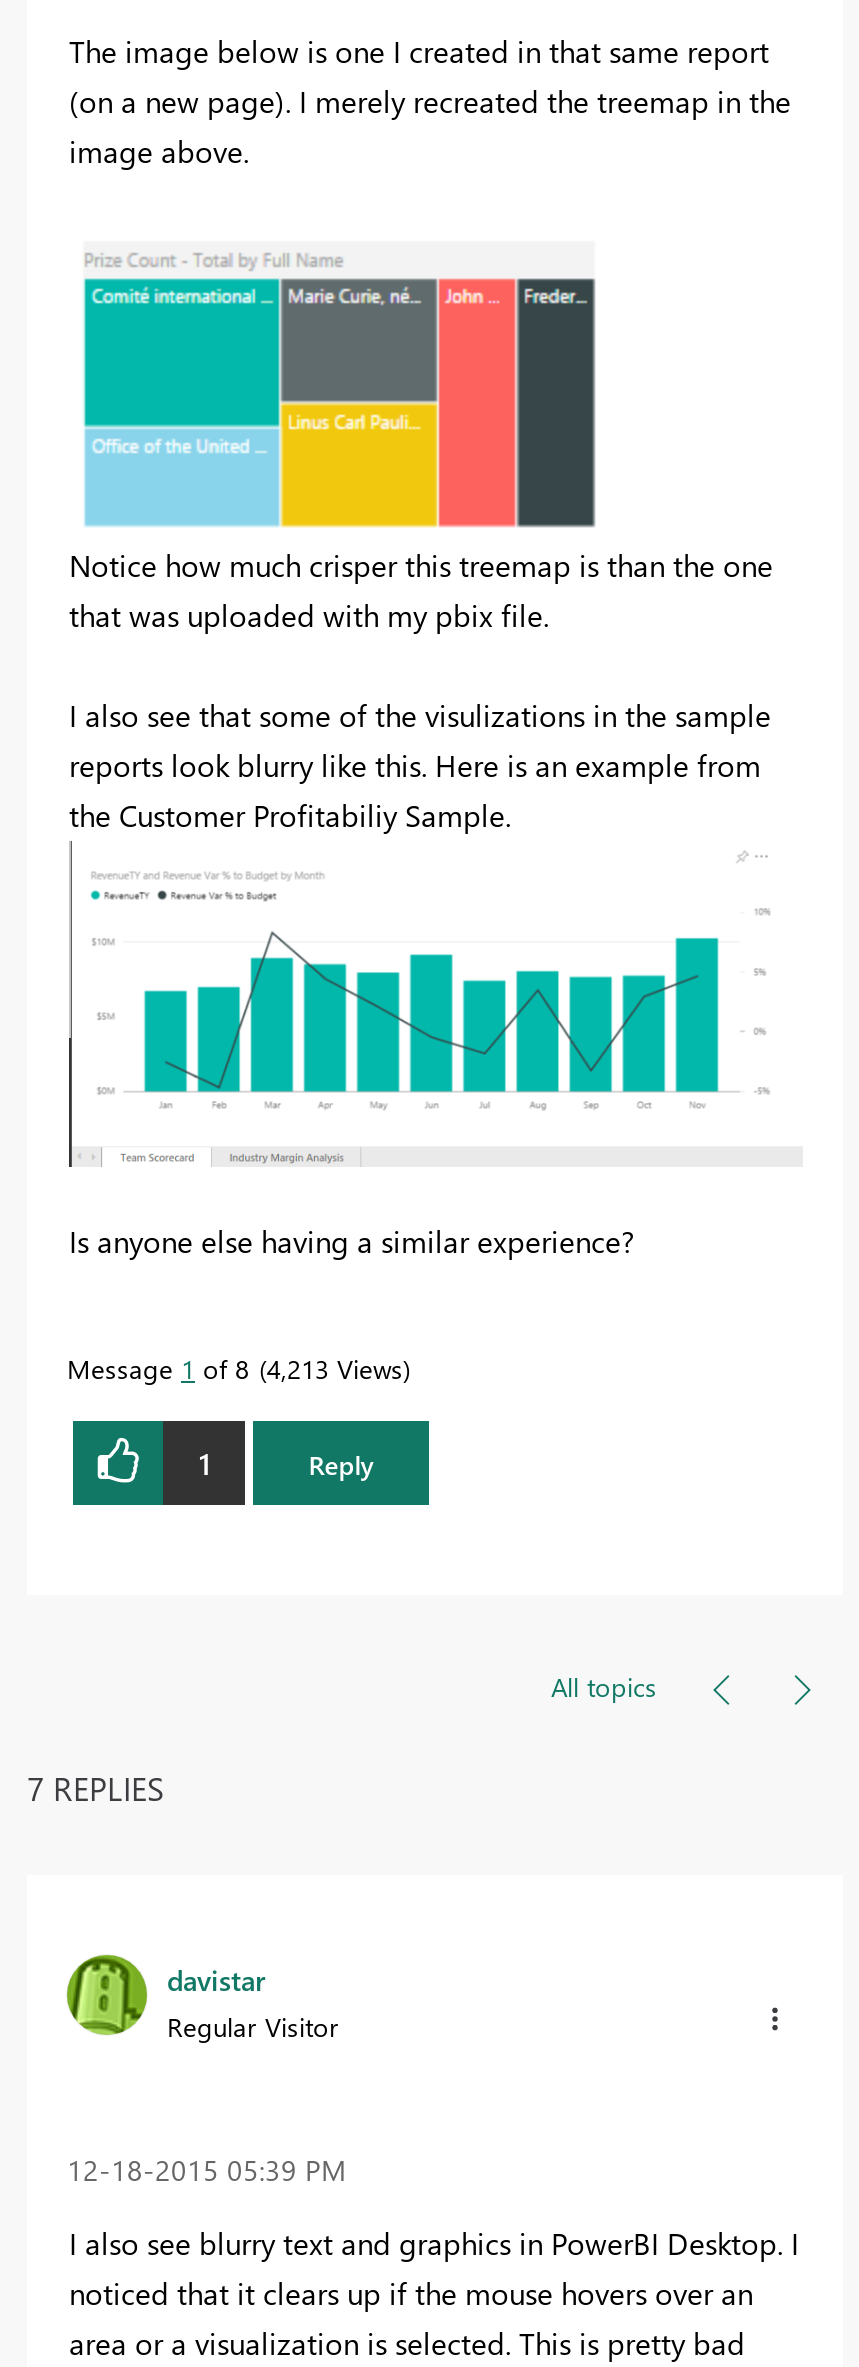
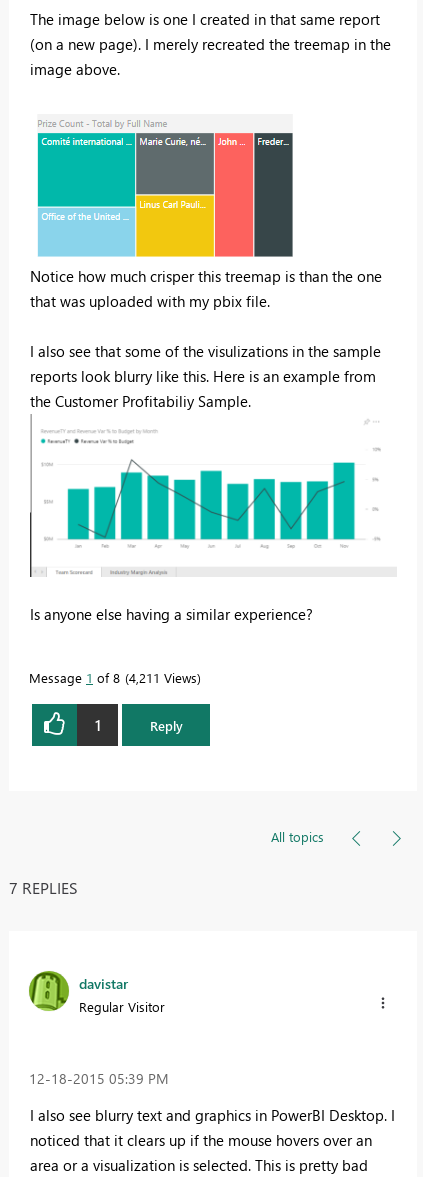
[67,1351,403,1385] Message 1 of 8 4,213 Views -> [29,669,197,686] Message 1 of 8 4,211 Views

